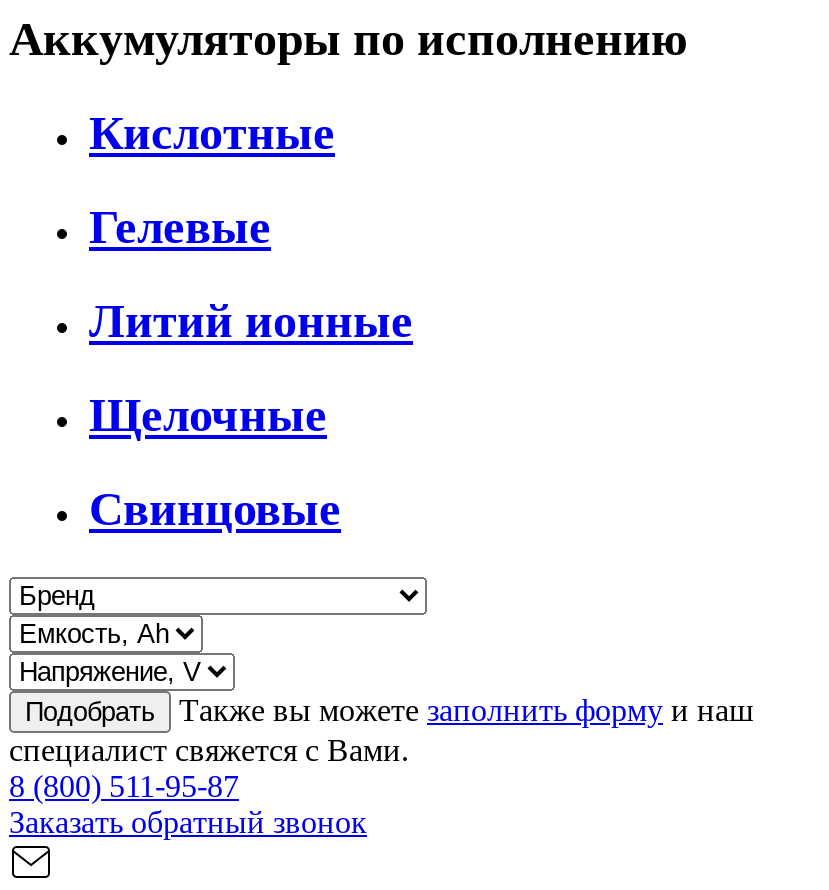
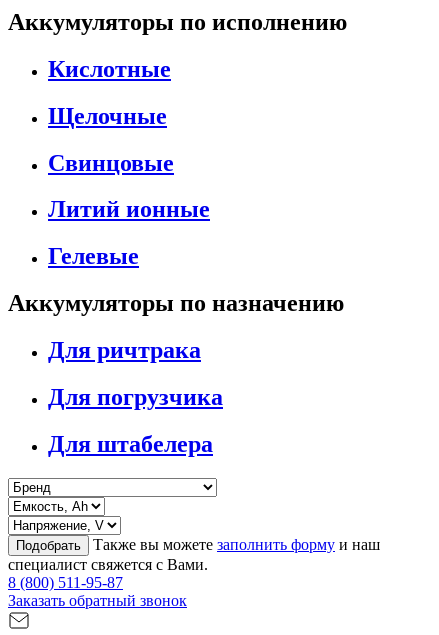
moved [89,201,413,347] -> [48,196,210,269]: Литий ионные | Гелевые
moved [89,389,341,535] -> [48,103,174,176]: Щелочные | Свинцовые
none -> [8,290,344,457] Аккумуляторы по назначению | Для ричтрака | Для погрузчика | Для штабелера

